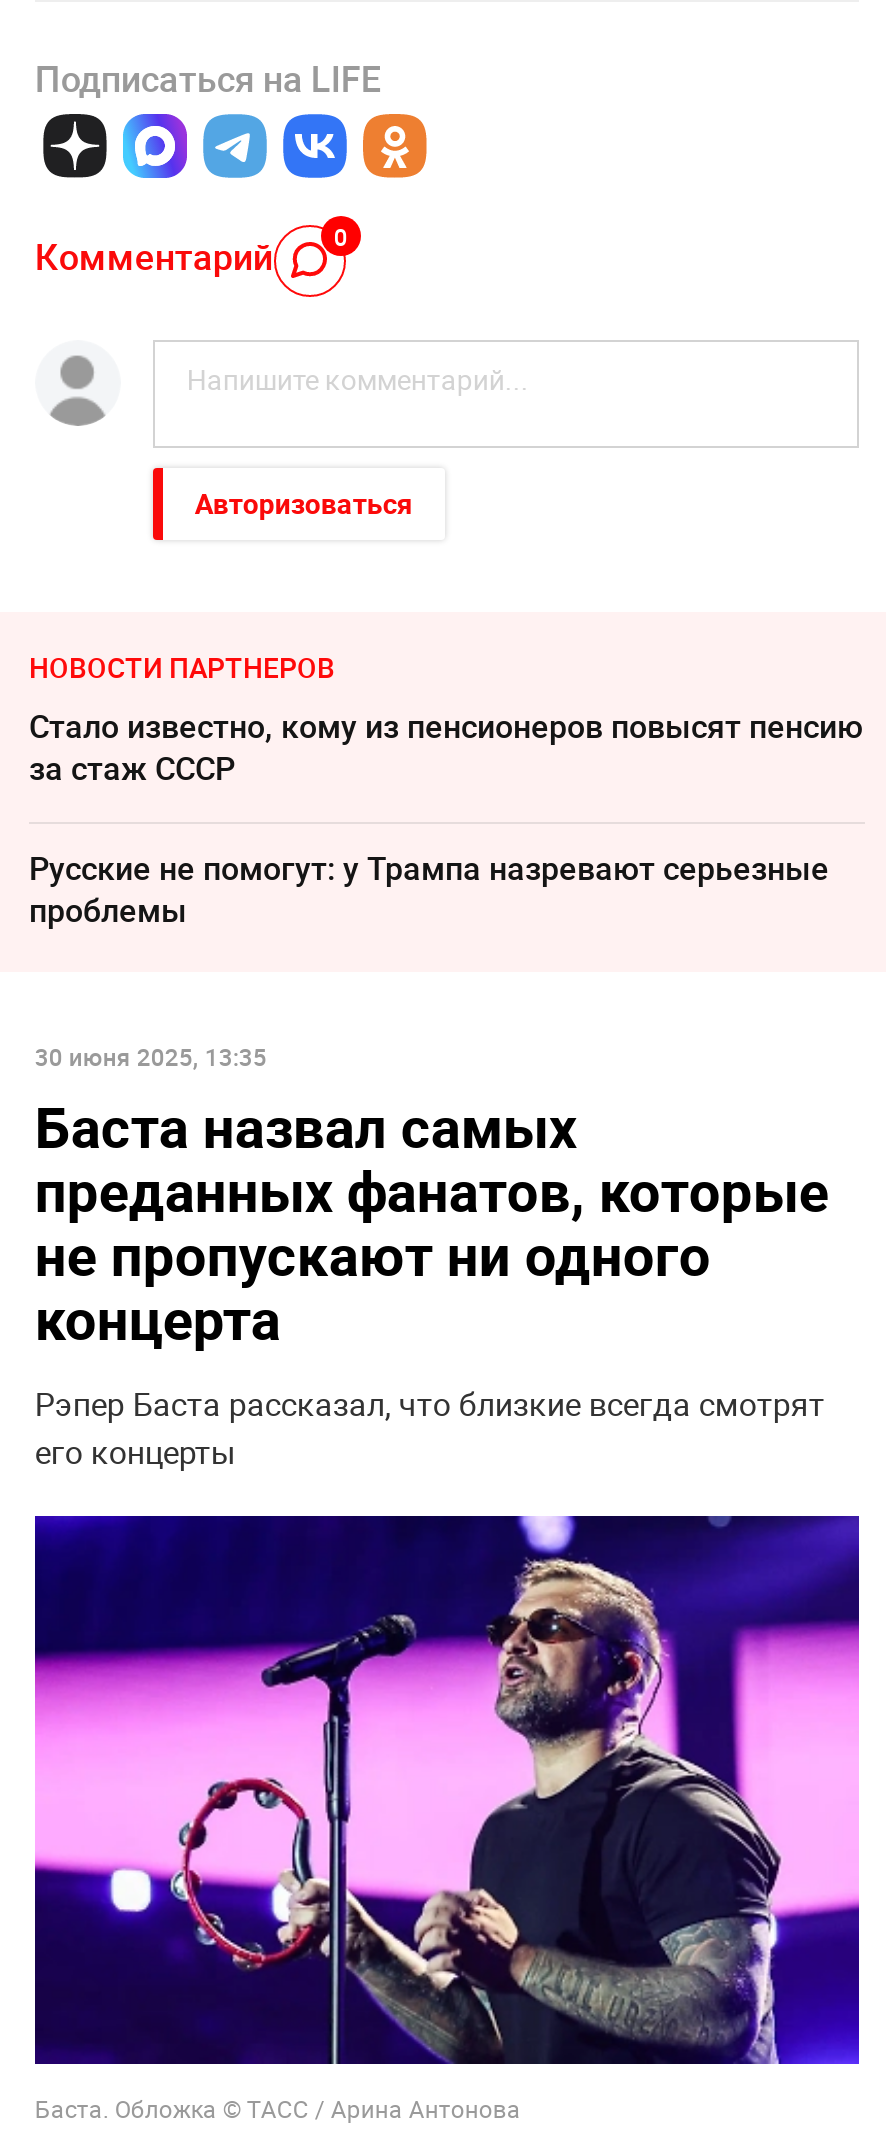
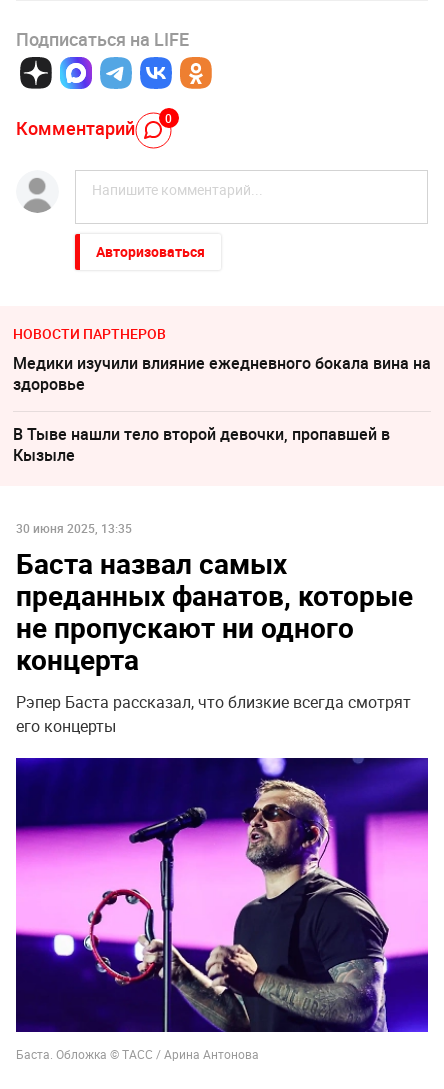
[29,703,863,789] Стало известно, кому из пенсионеров повысят пенсию | за стаж СССР -> [13,351,431,394] Медики изучили влияние ежедневного бокала вина на | здоровье
[29,845,829,931] Русские не помогут: у Трампа назревают серьезные | проблемы -> [13,422,390,465] В Тыве нашли тело второй девочки, пропавшей в | Кызыле

